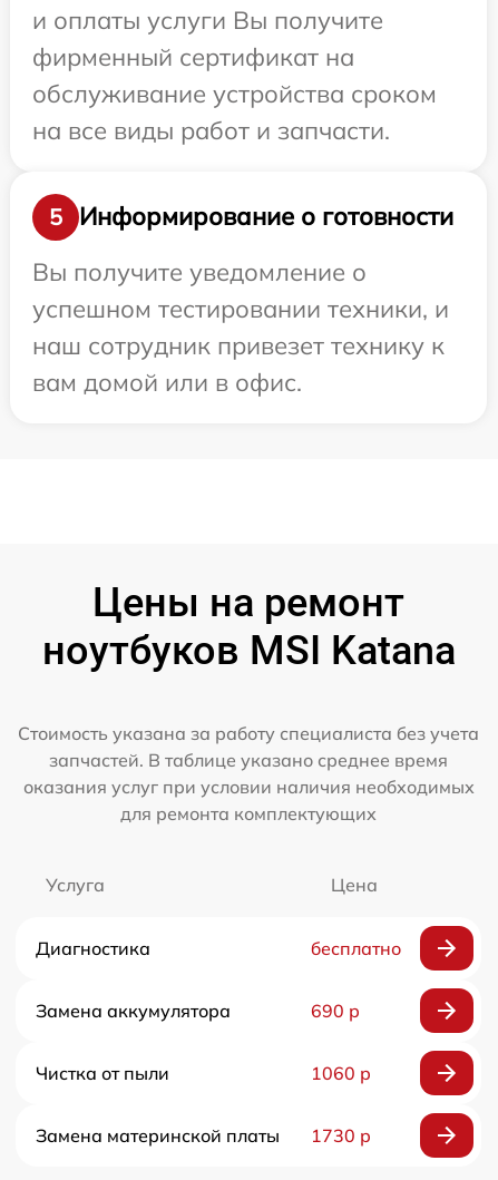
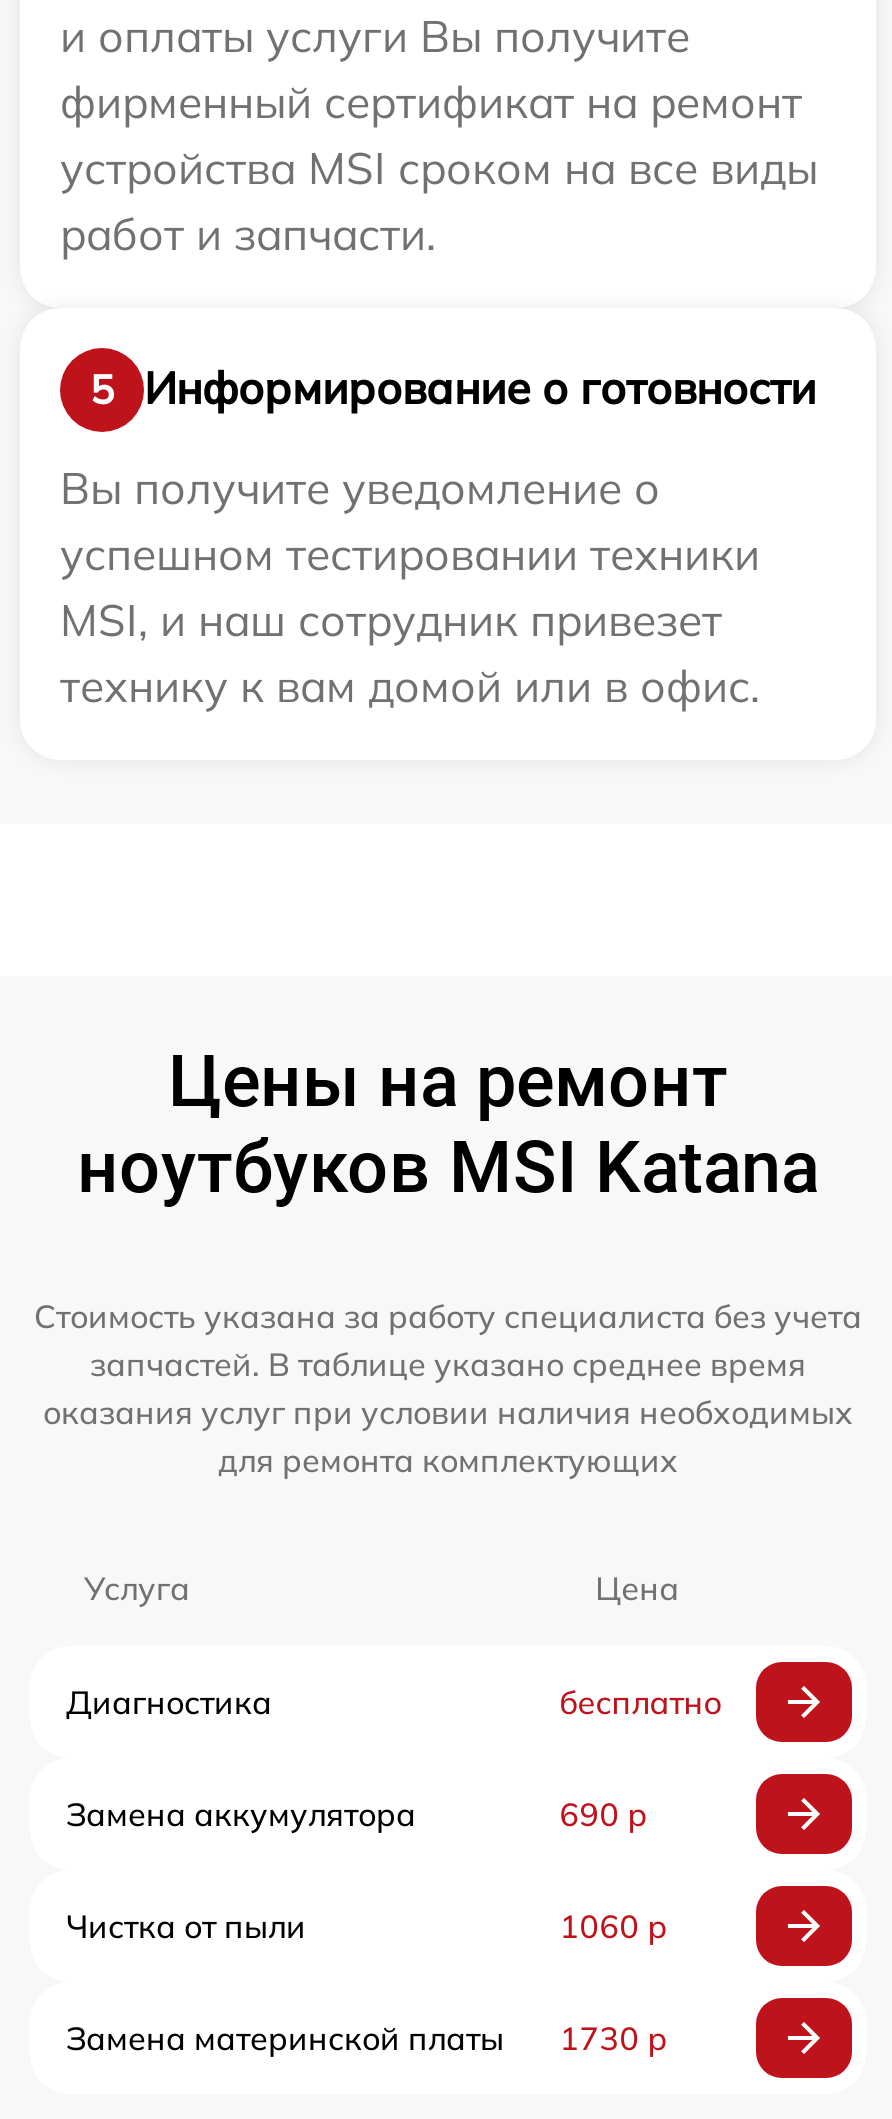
[32,41,437,146] фирменный сертификат на | обслуживание устройства сроком | на все виды работ и запчасти. -> [60,74,818,262] фирменный сертификат на ремонт | устройства MSI сроком на все виды | работ и запчасти.
[32,293,449,398] успешном тестировании техники, и | наш сотрудник привезет технику к | вам домой или в офис. -> [60,526,760,714] успешном тестировании техники | MSI, и наш сотрудник привезет | технику к вам домой или в офис.

